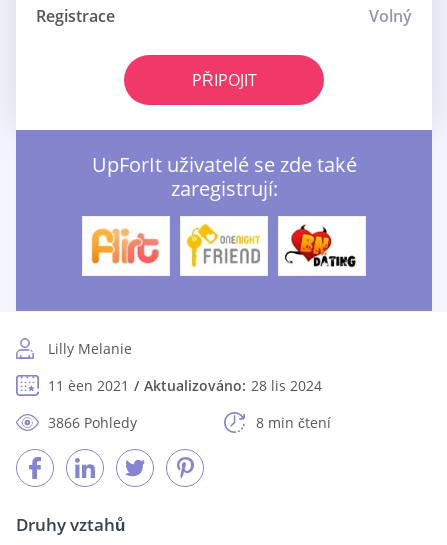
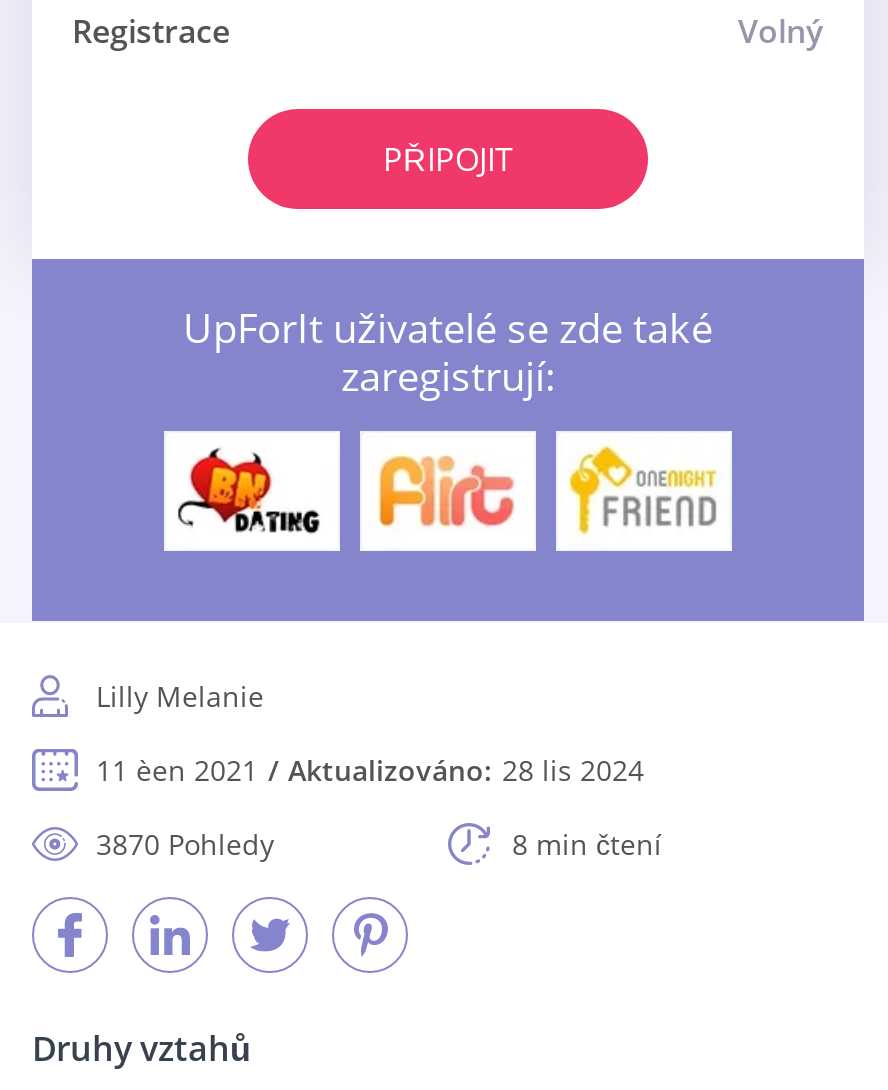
[89,225,160,267] [image] -> [176,447,322,535] [image]
[186,223,261,269] [image] -> [374,447,520,533] [image]
[284,224,358,268] [image] -> [566,445,718,537] [image]
[48,413,137,432] 3866 Pohledy -> [96,825,274,863] 3870 Pohledy

